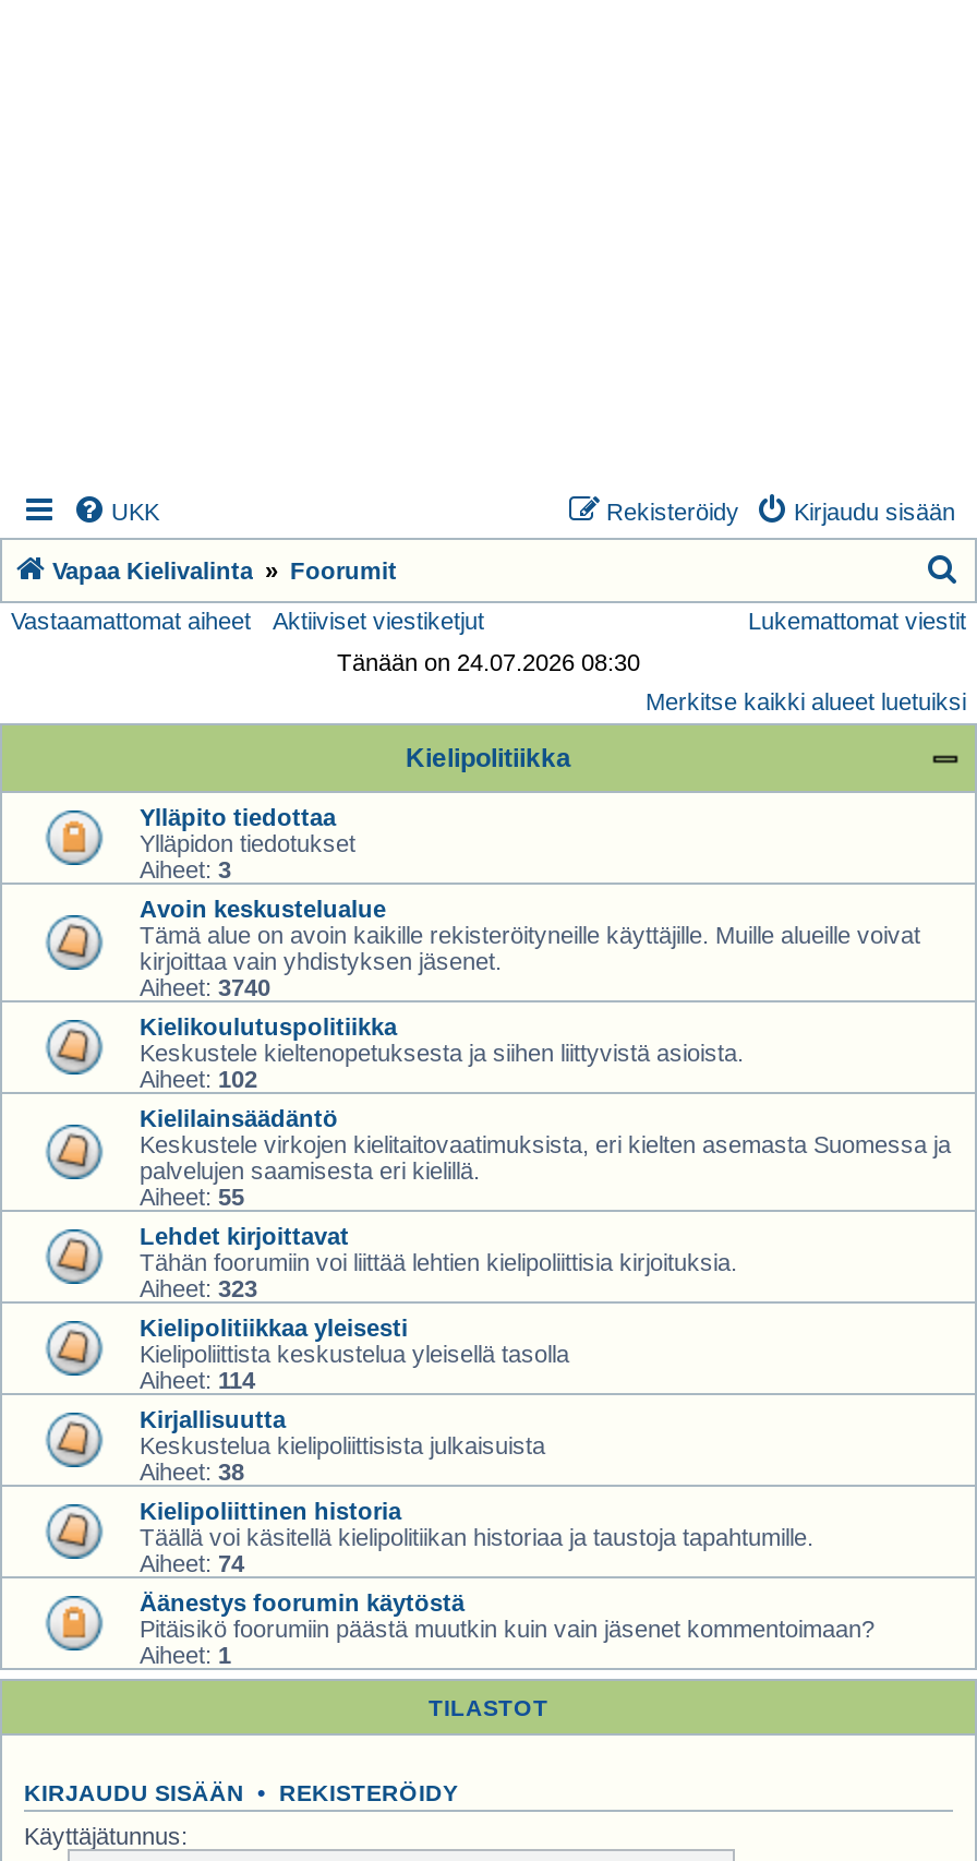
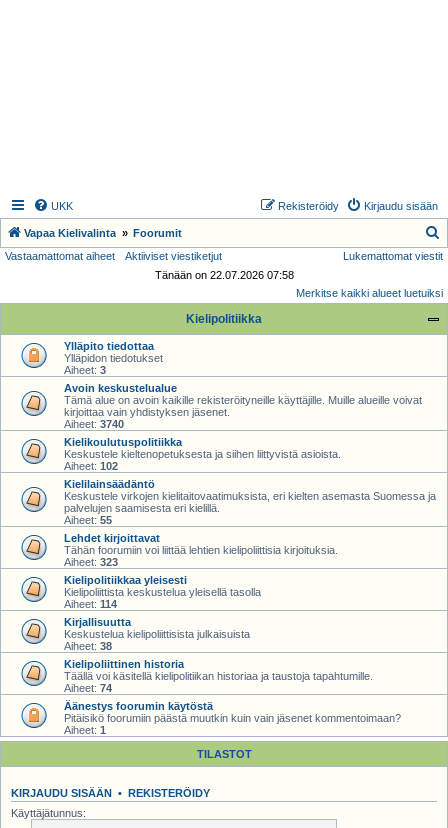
[337,649,640,675] Tänään on 24.07.2026 08:30 -> [154,269,293,281] Tänään on 22.07.2026 07:58

